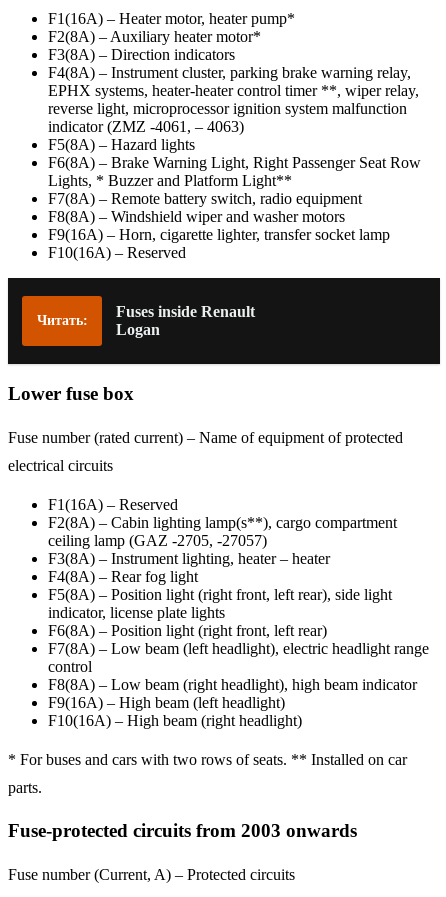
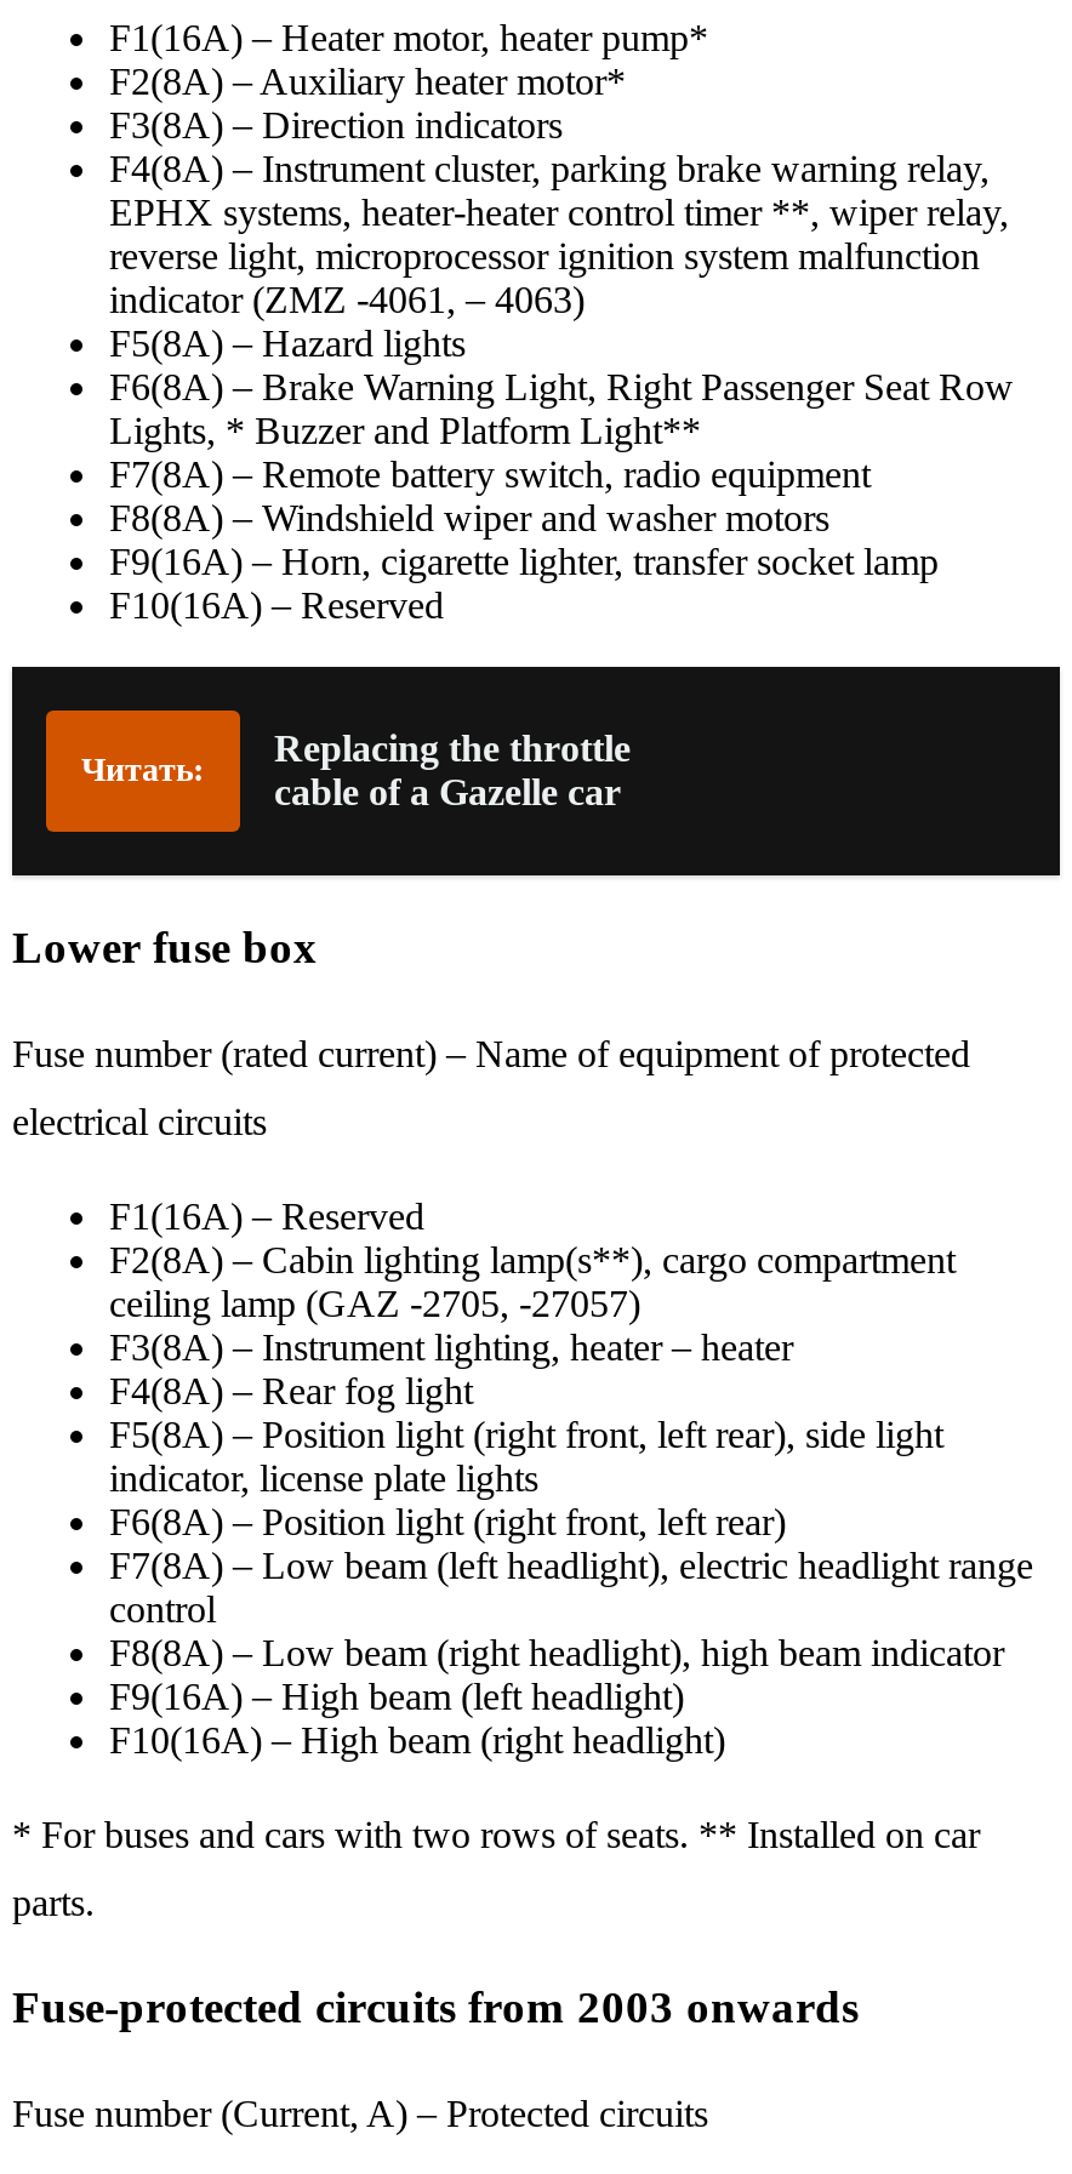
[116,303,255,338] Fuses inside Renault | Logan -> [274,728,631,813] Replacing the throttle | cable of a Gazelle car

